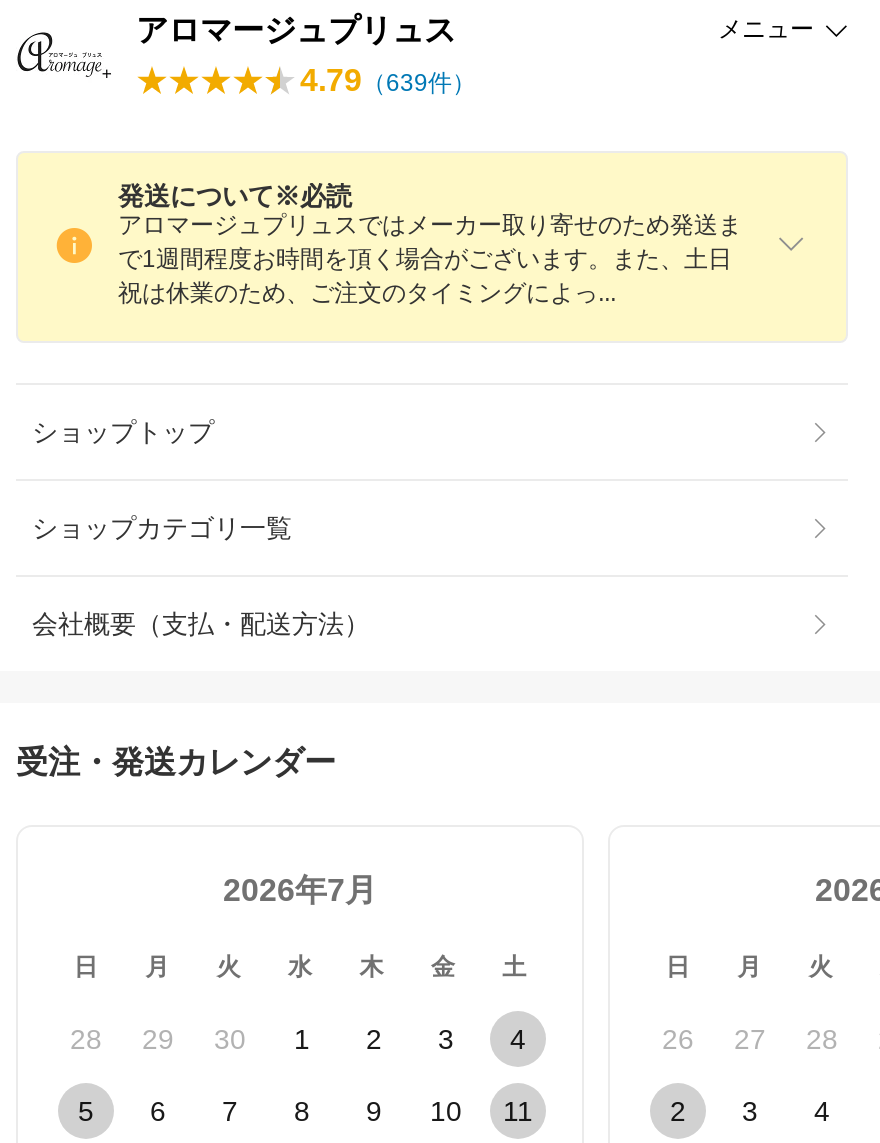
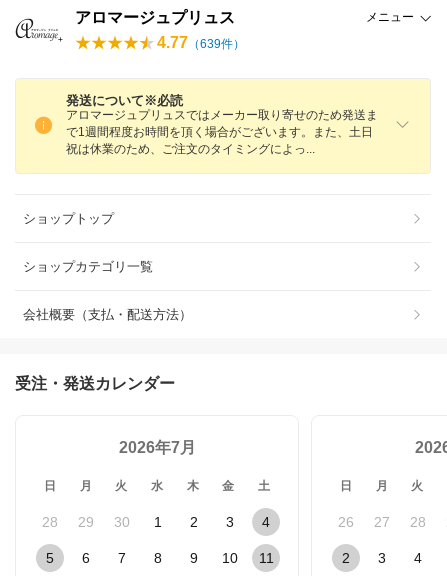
[300,63,476,97] 4.79（639件） -> [157,34,245,51] 4.77（639件）

